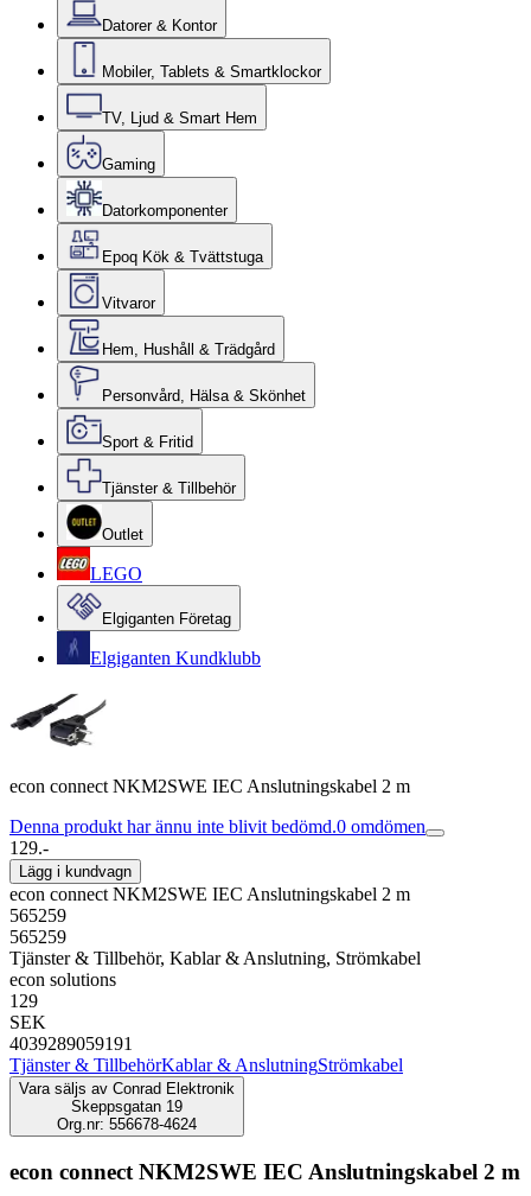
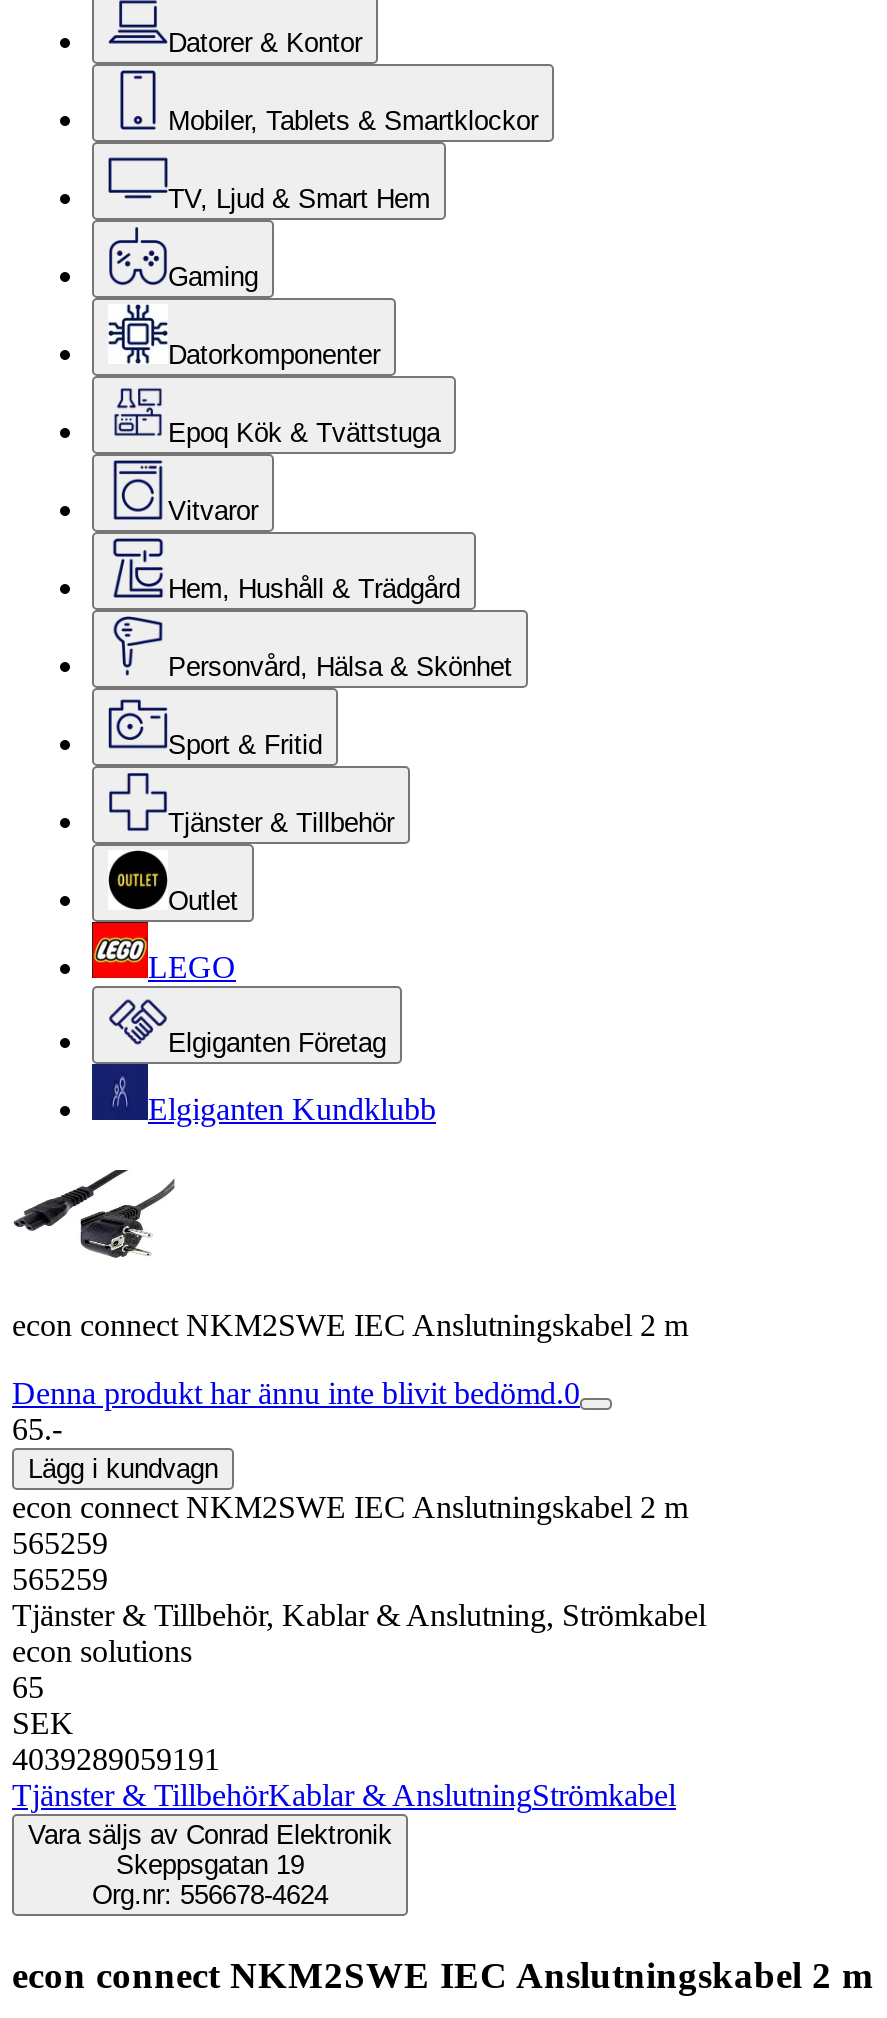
[9,816,426,858] Denna produkt har ännu inte blivit bedömd.0 omdömen | 129.- -> [12,1376,580,1446] Denna produkt har ännu inte blivit bedömd.0 | 65.-
[9,991,38,1011] 129 -> [12,1670,44,1704] 65

